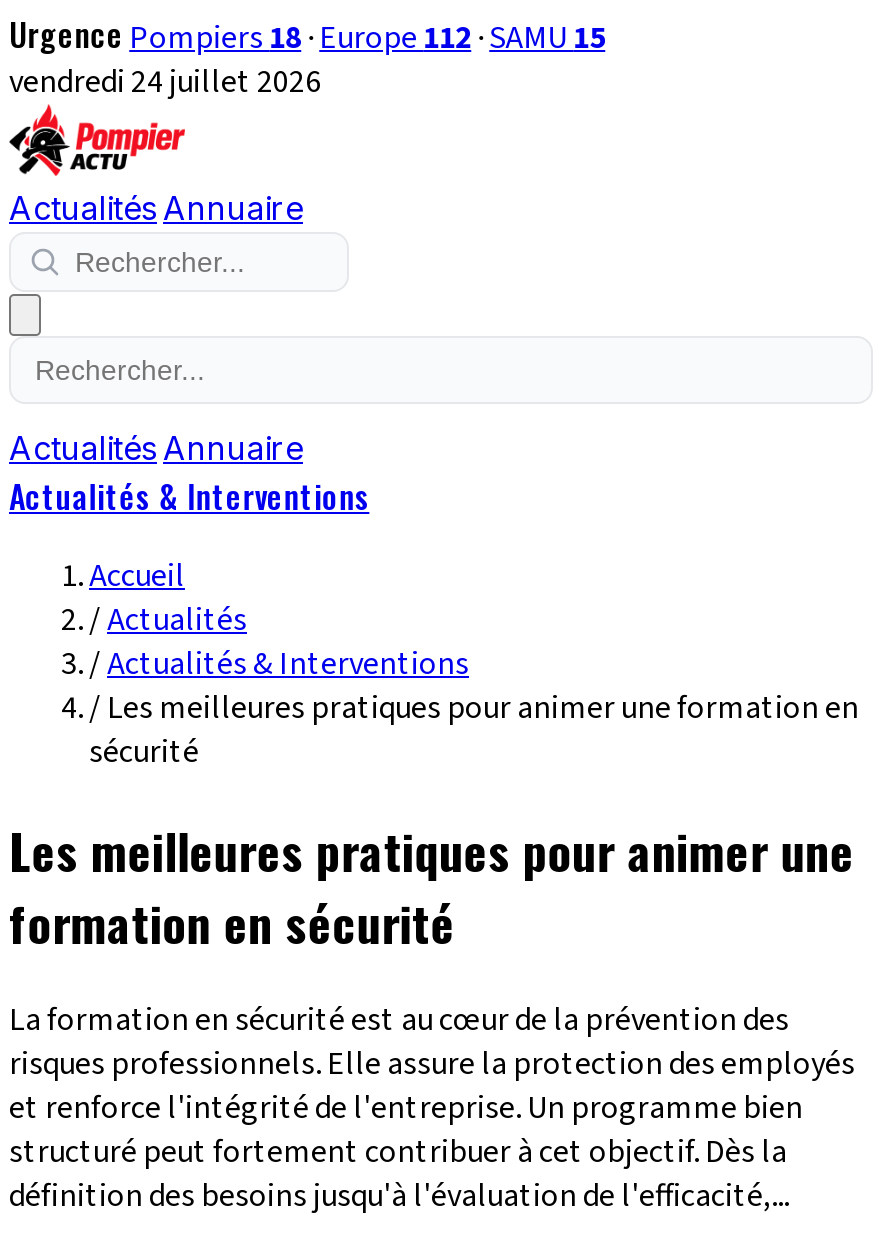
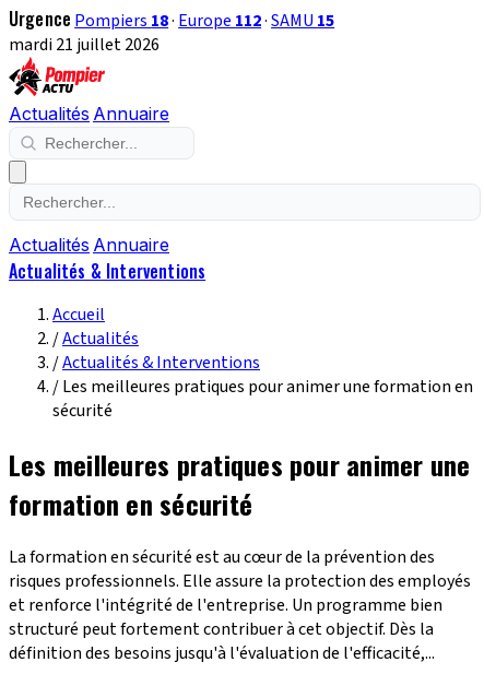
[9,60,321,104] vendredi 24 juillet 2026 -> [9,33,160,57] mardi 21 juillet 2026

